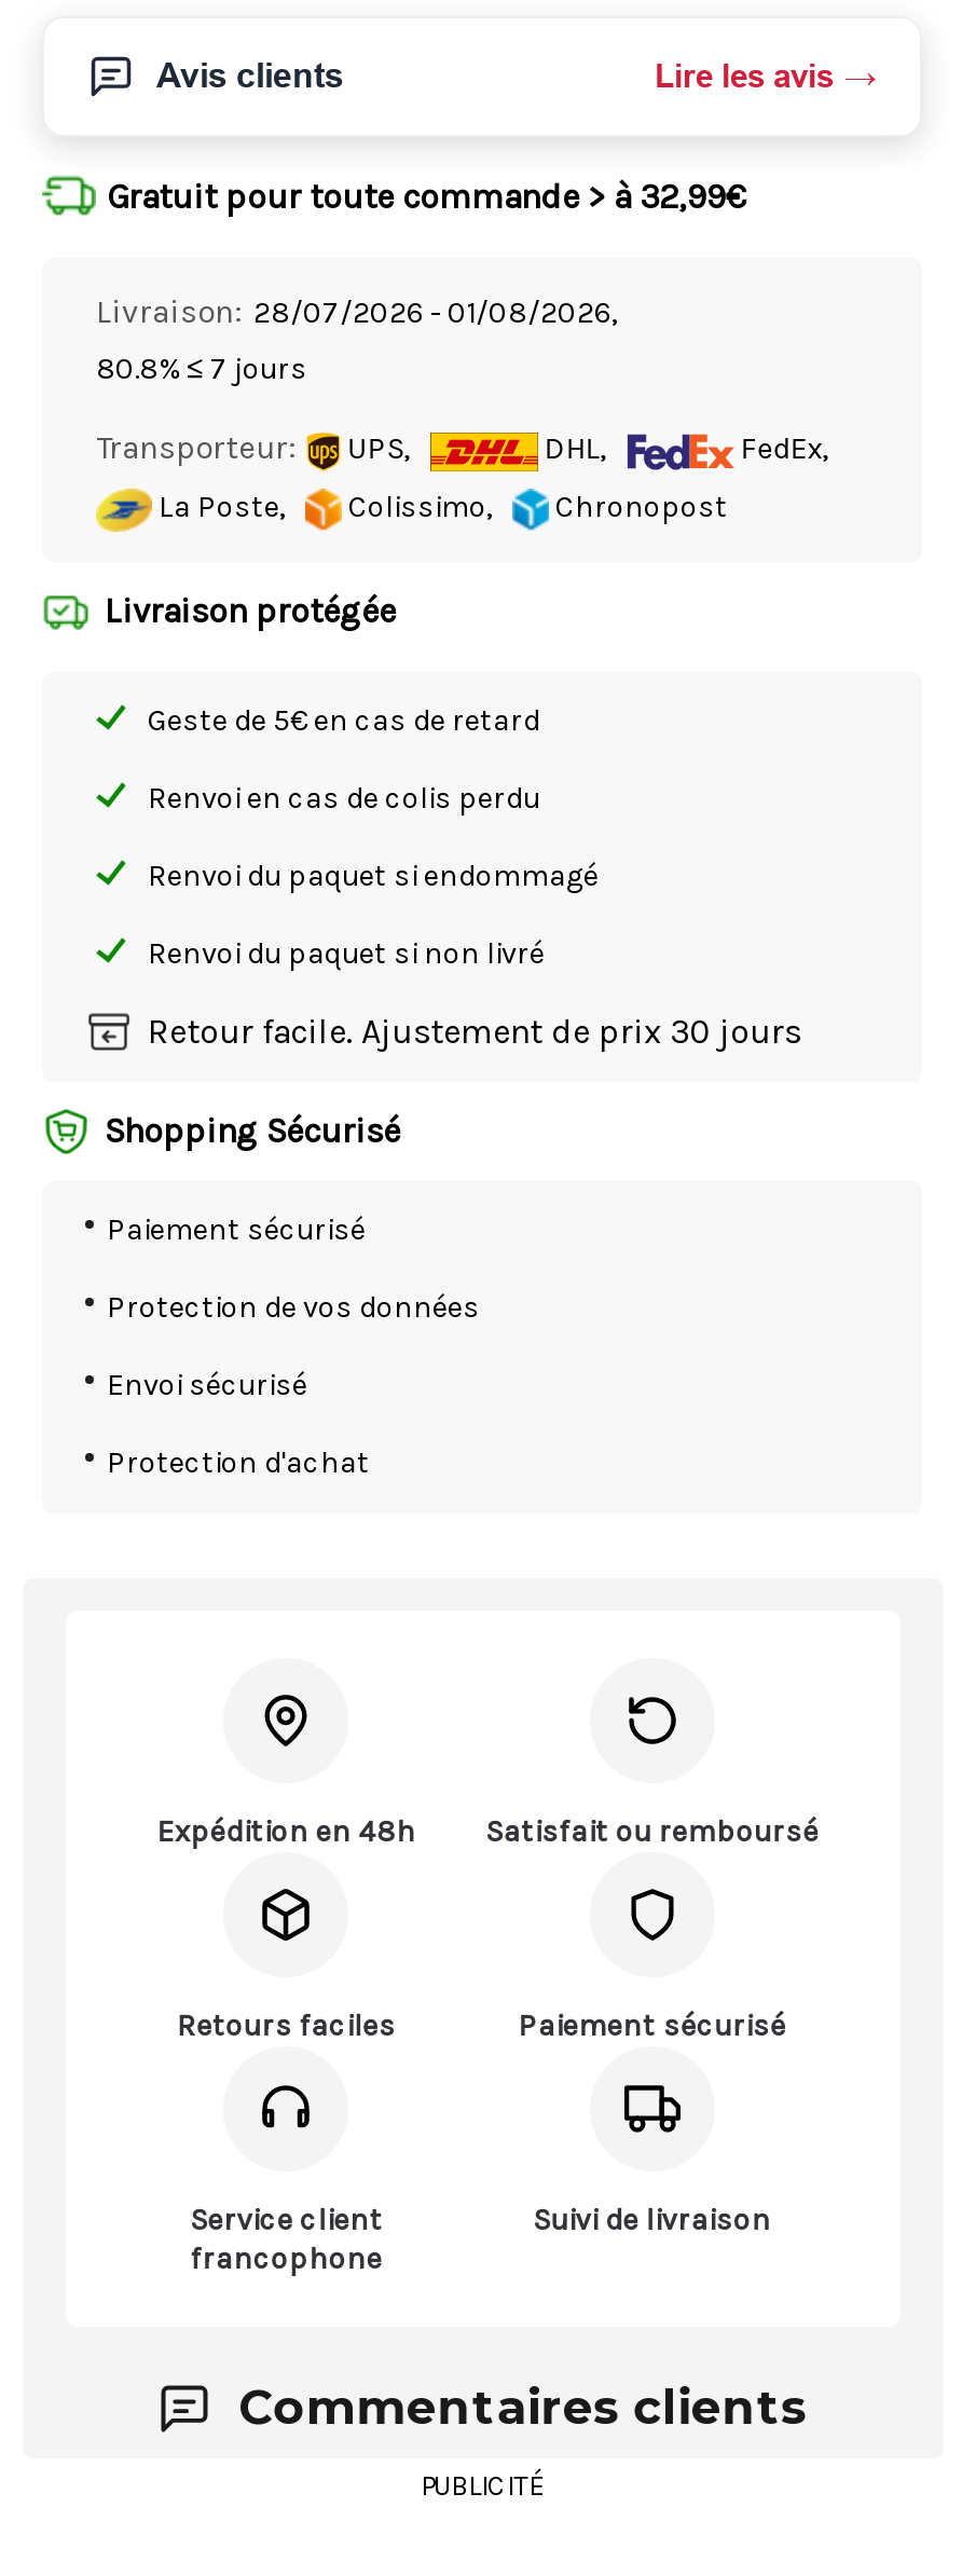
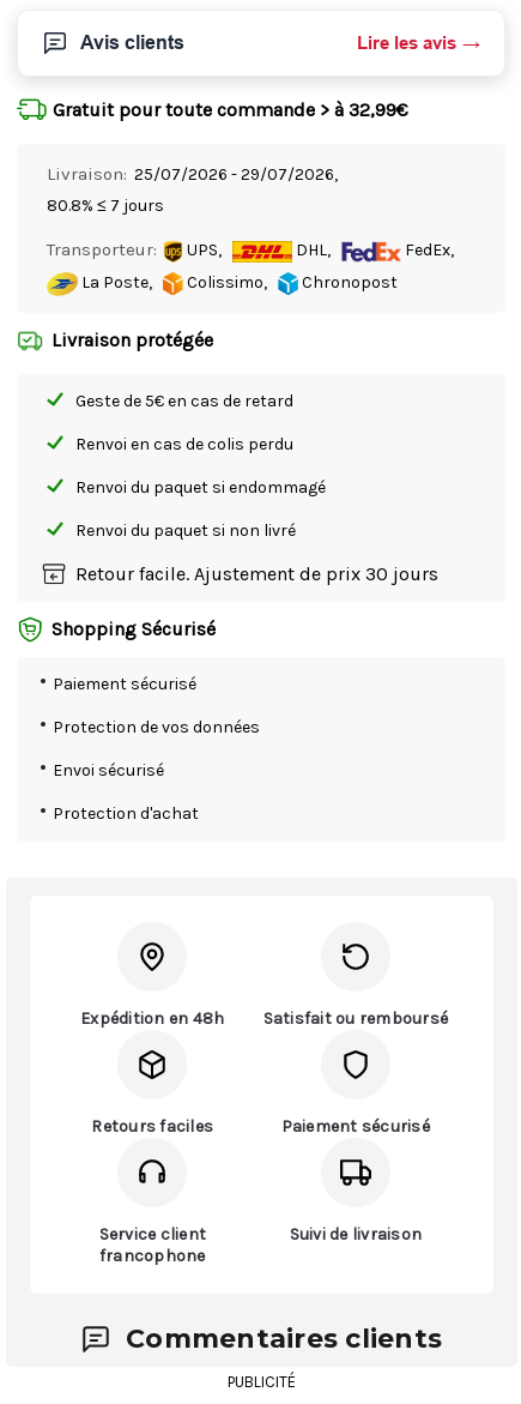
[96,293,618,332] Livraison: 28/07/2026 - 01/08/2026, -> [47,163,338,185] Livraison: 25/07/2026 - 29/07/2026,

